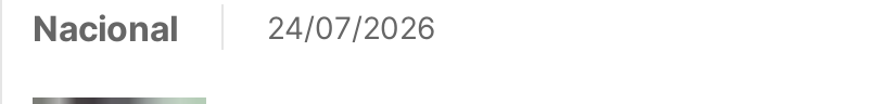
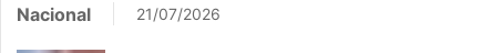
[267,9,436,46] 24/07/2026 -> [136,5,221,24] 21/07/2026

